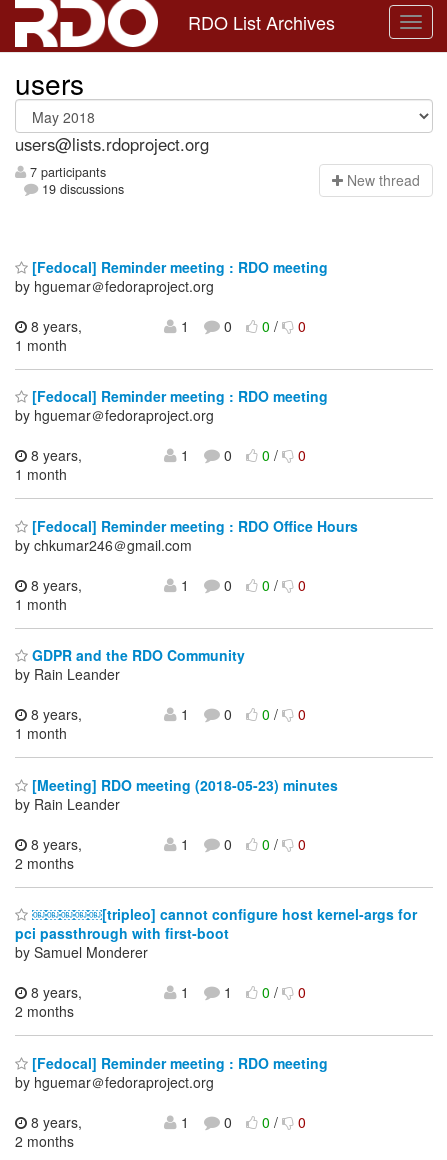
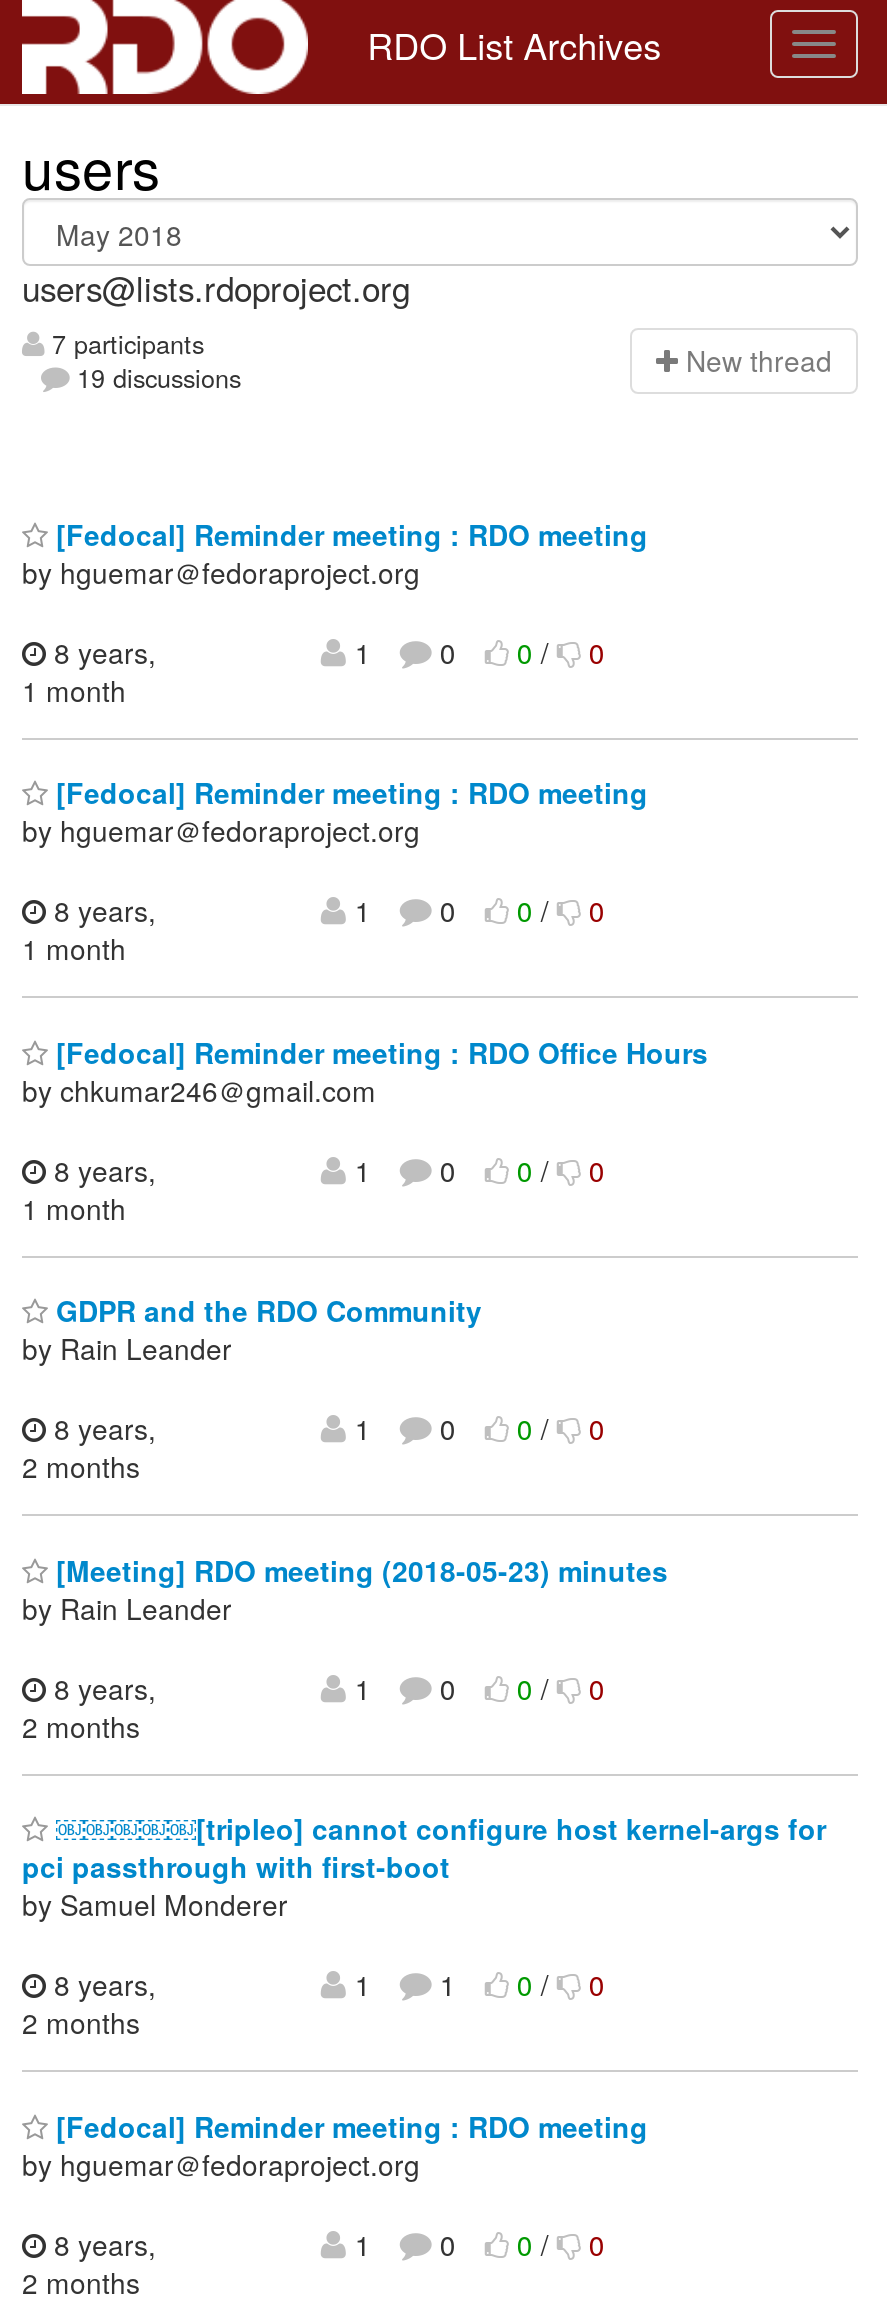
[15,723,67,743] 1 month -> [22,1447,140,1487] 2 months

